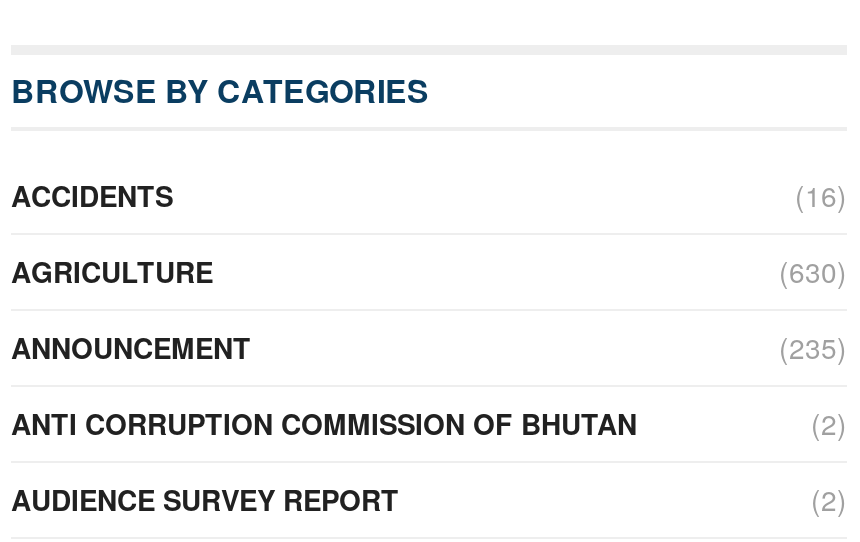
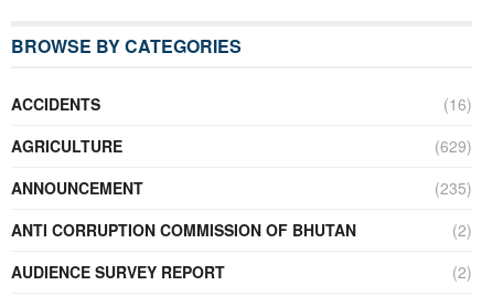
[779,252,847,292] (630) -> [435,135,472,157] (629)

